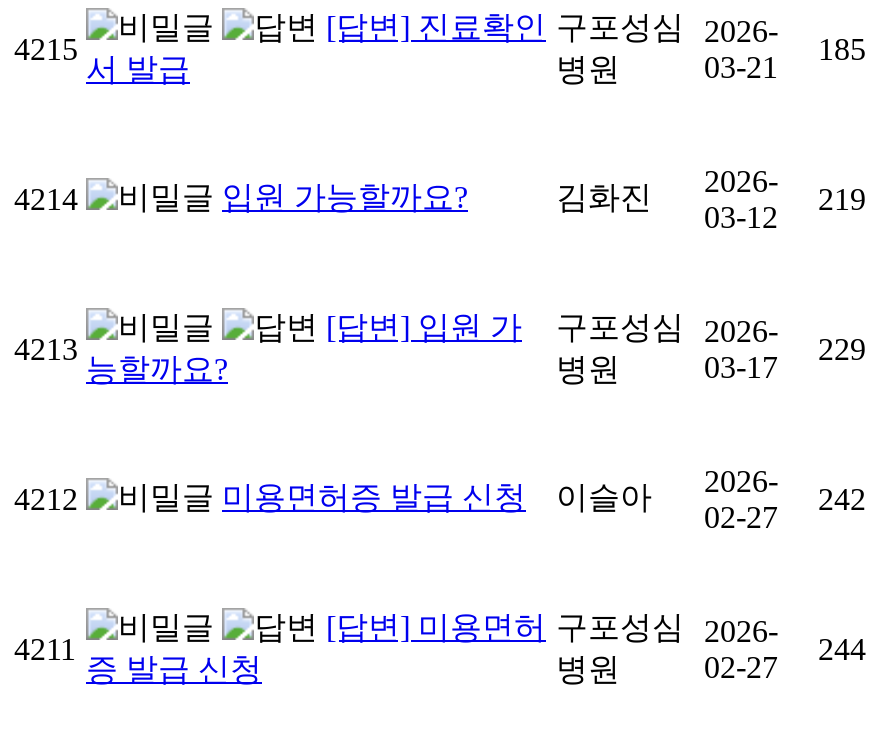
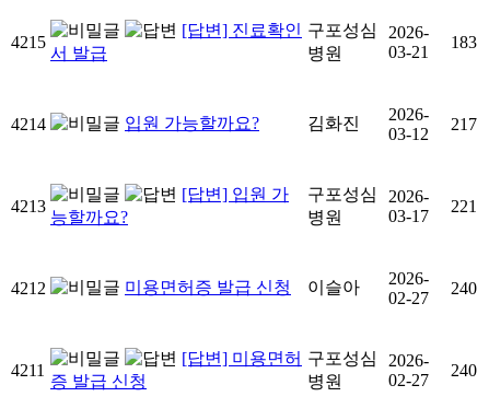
[818,31,866,65] 185 -> [451,32,477,51] 183
[818,181,866,215] 219 -> [451,114,477,133] 217
[818,331,866,365] 229 -> [451,196,477,215] 221
[818,481,866,515] 242 -> [451,278,477,297] 240
[818,631,866,665] 244 -> [451,360,477,379] 240

